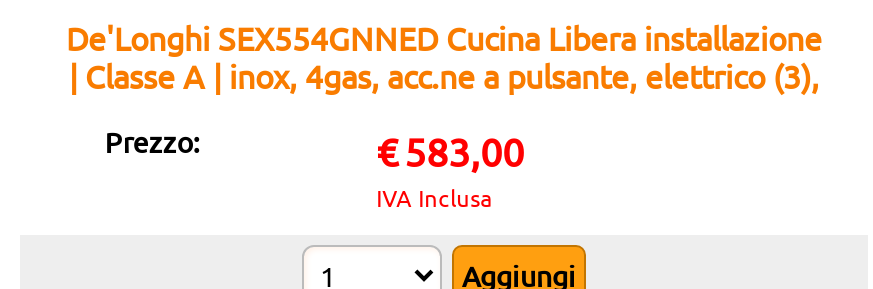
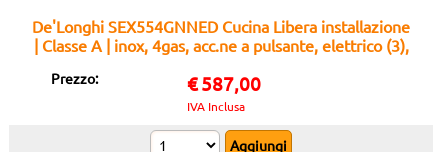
[376,127,524,175] € 583,00 -> [187,71,261,95] € 587,00

